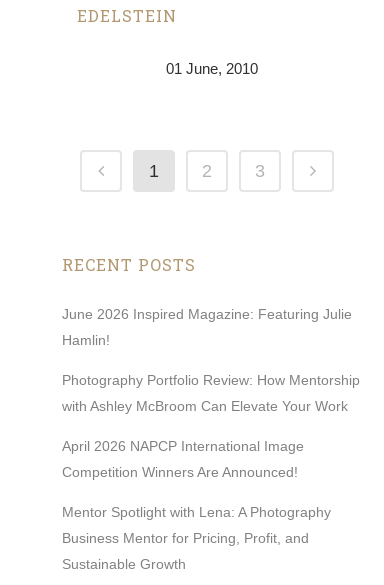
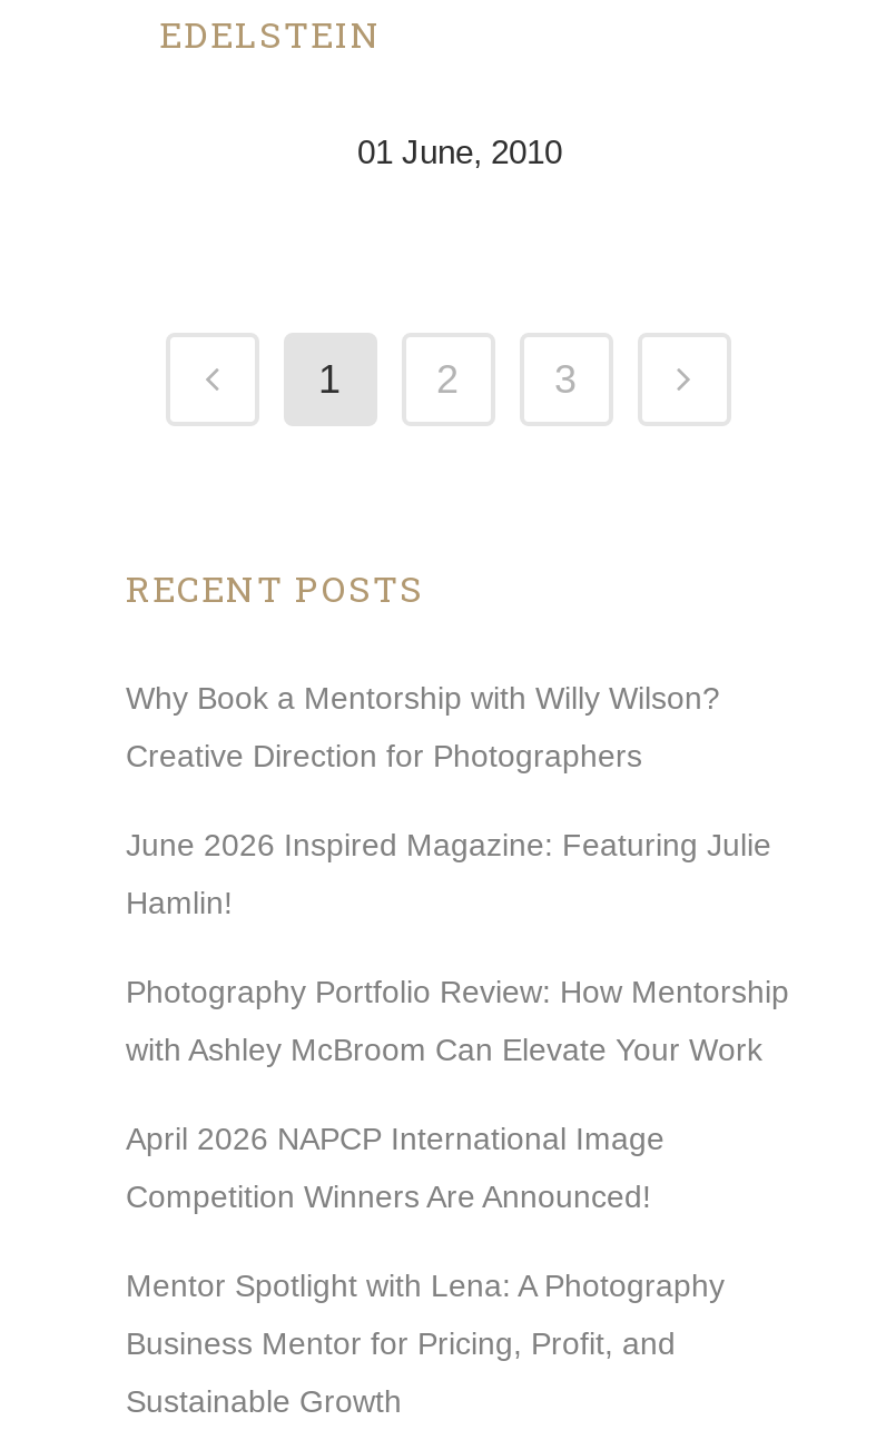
none -> [126,681,720,774] Why Book a Mentorship with Willy Wilson? | Creative Direction for Photographers

